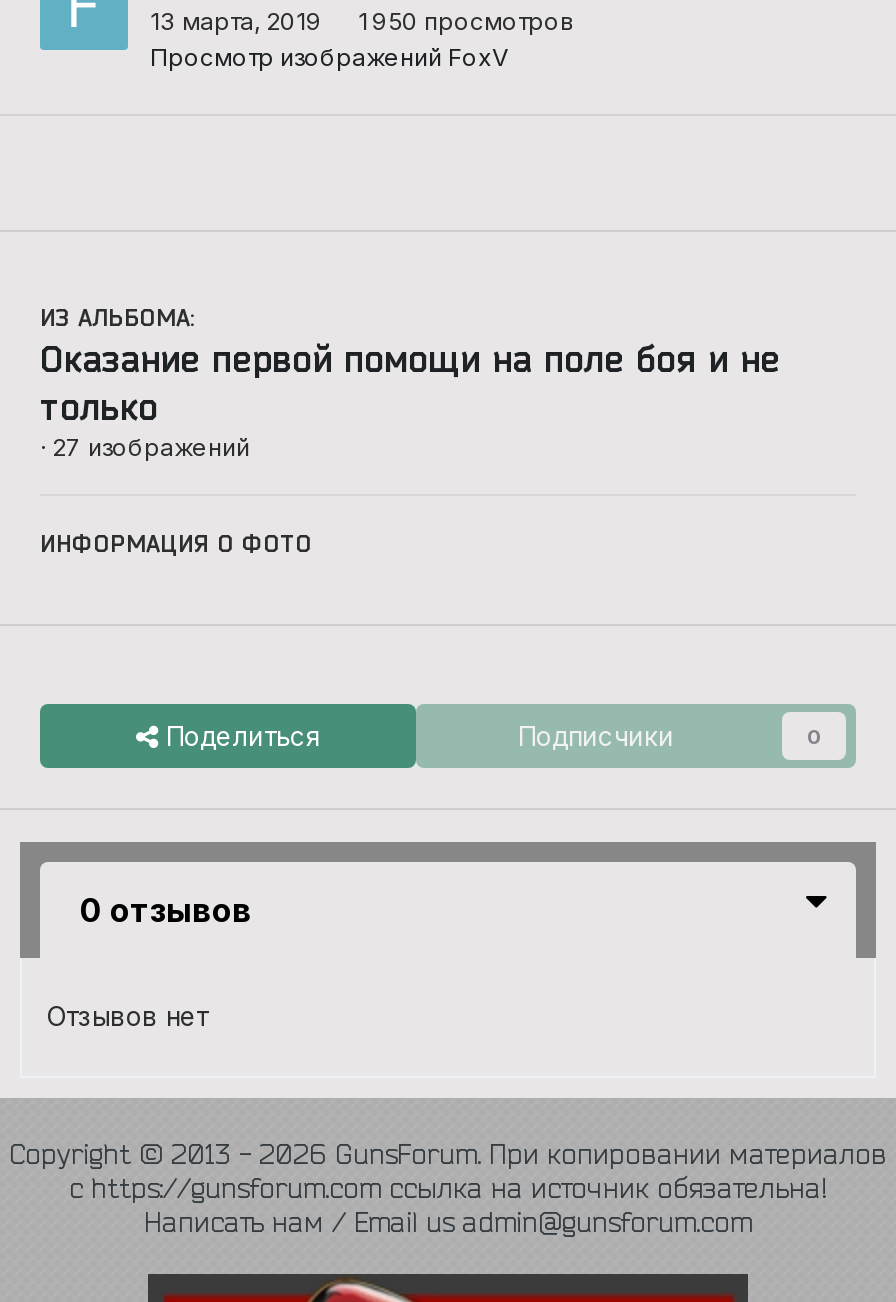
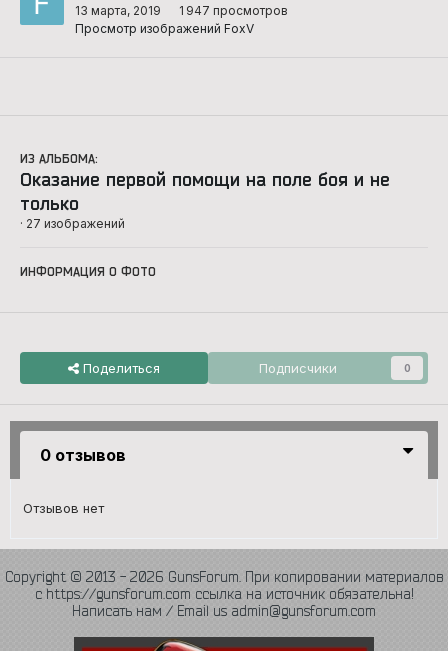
[150,5,574,35] 13 марта, 2019 1 950 просмотров -> [75,3,288,18] 13 марта, 2019 1 947 просмотров

